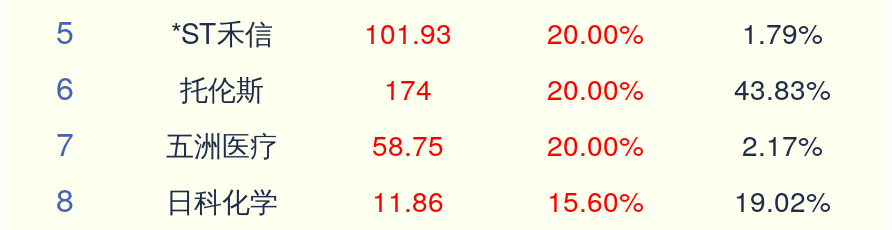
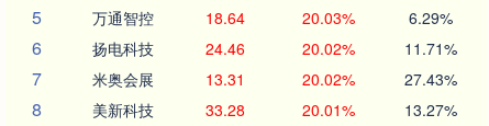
[171,12,822,52] *ST禾信 | 101.93 | 20.00% | 1.79% -> [92,7,453,28] 万通智控 | 18.64 | 20.03% | 6.29%
[180,68,830,108] 托伦斯 | 174 | 20.00% | 43.83% -> [92,37,457,59] 扬电科技 | 24.46 | 20.02% | 11.71%
[166,124,822,164] 五洲医疗 | 58.75 | 20.00% | 2.17% -> [92,68,457,90] 米奥会展 | 13.31 | 20.02% | 27.43%
[166,180,830,220] 日科化学 | 11.86 | 15.60% | 19.02% -> [92,99,457,121] 美新科技 | 33.28 | 20.01% | 13.27%

